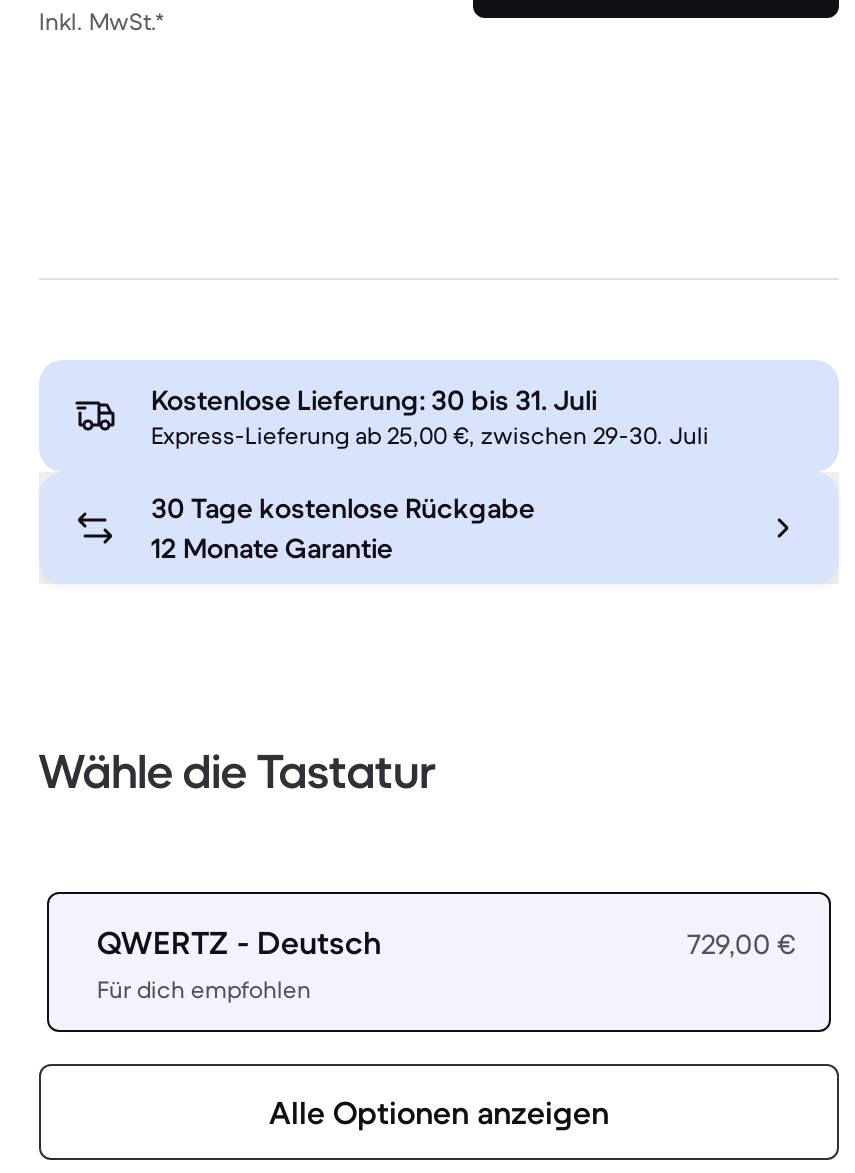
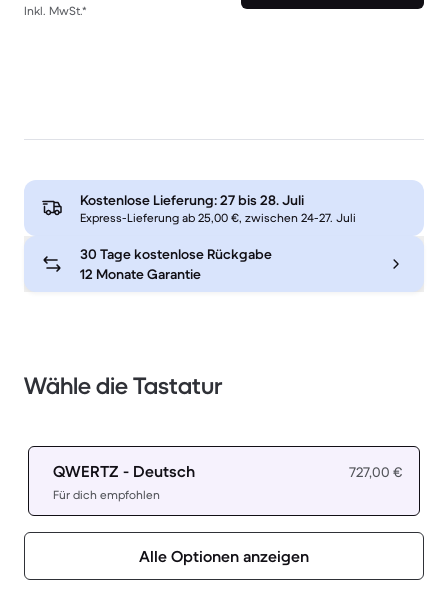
[151,383,597,419] Kostenlose Lieferung: 30 bis 31. Juli -> [80,191,304,209] Kostenlose Lieferung: 27 bis 28. Juli
[151,421,709,451] Express-Lieferung ab 25,00 €, zwischen 29-30. Juli -> [80,210,356,225] Express-Lieferung ab 25,00 €, zwischen 24-27. Juli
[687,927,797,963] 729,00 € -> [349,463,403,481] 727,00 €

